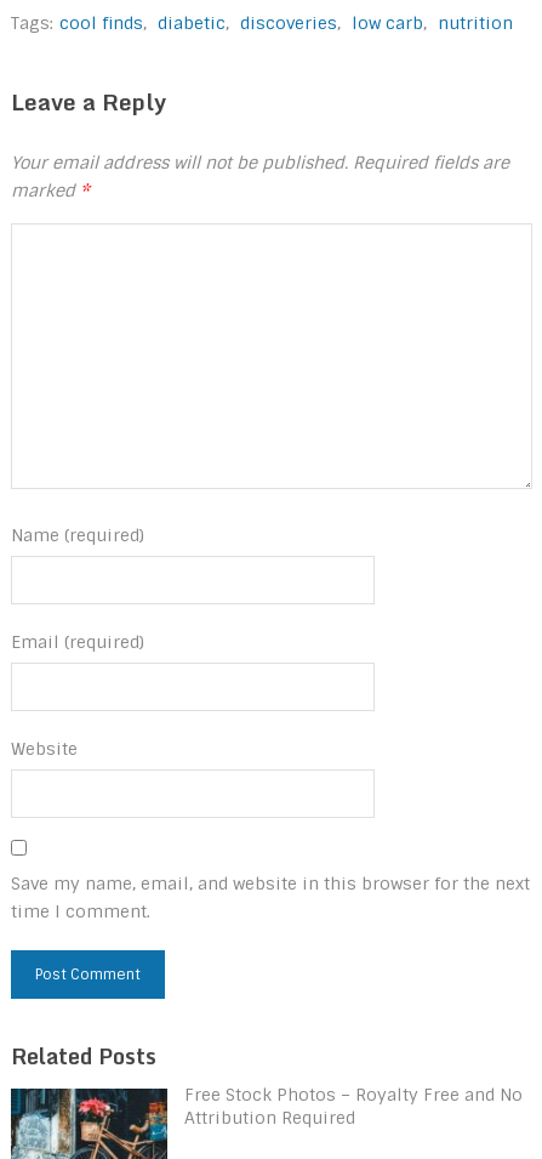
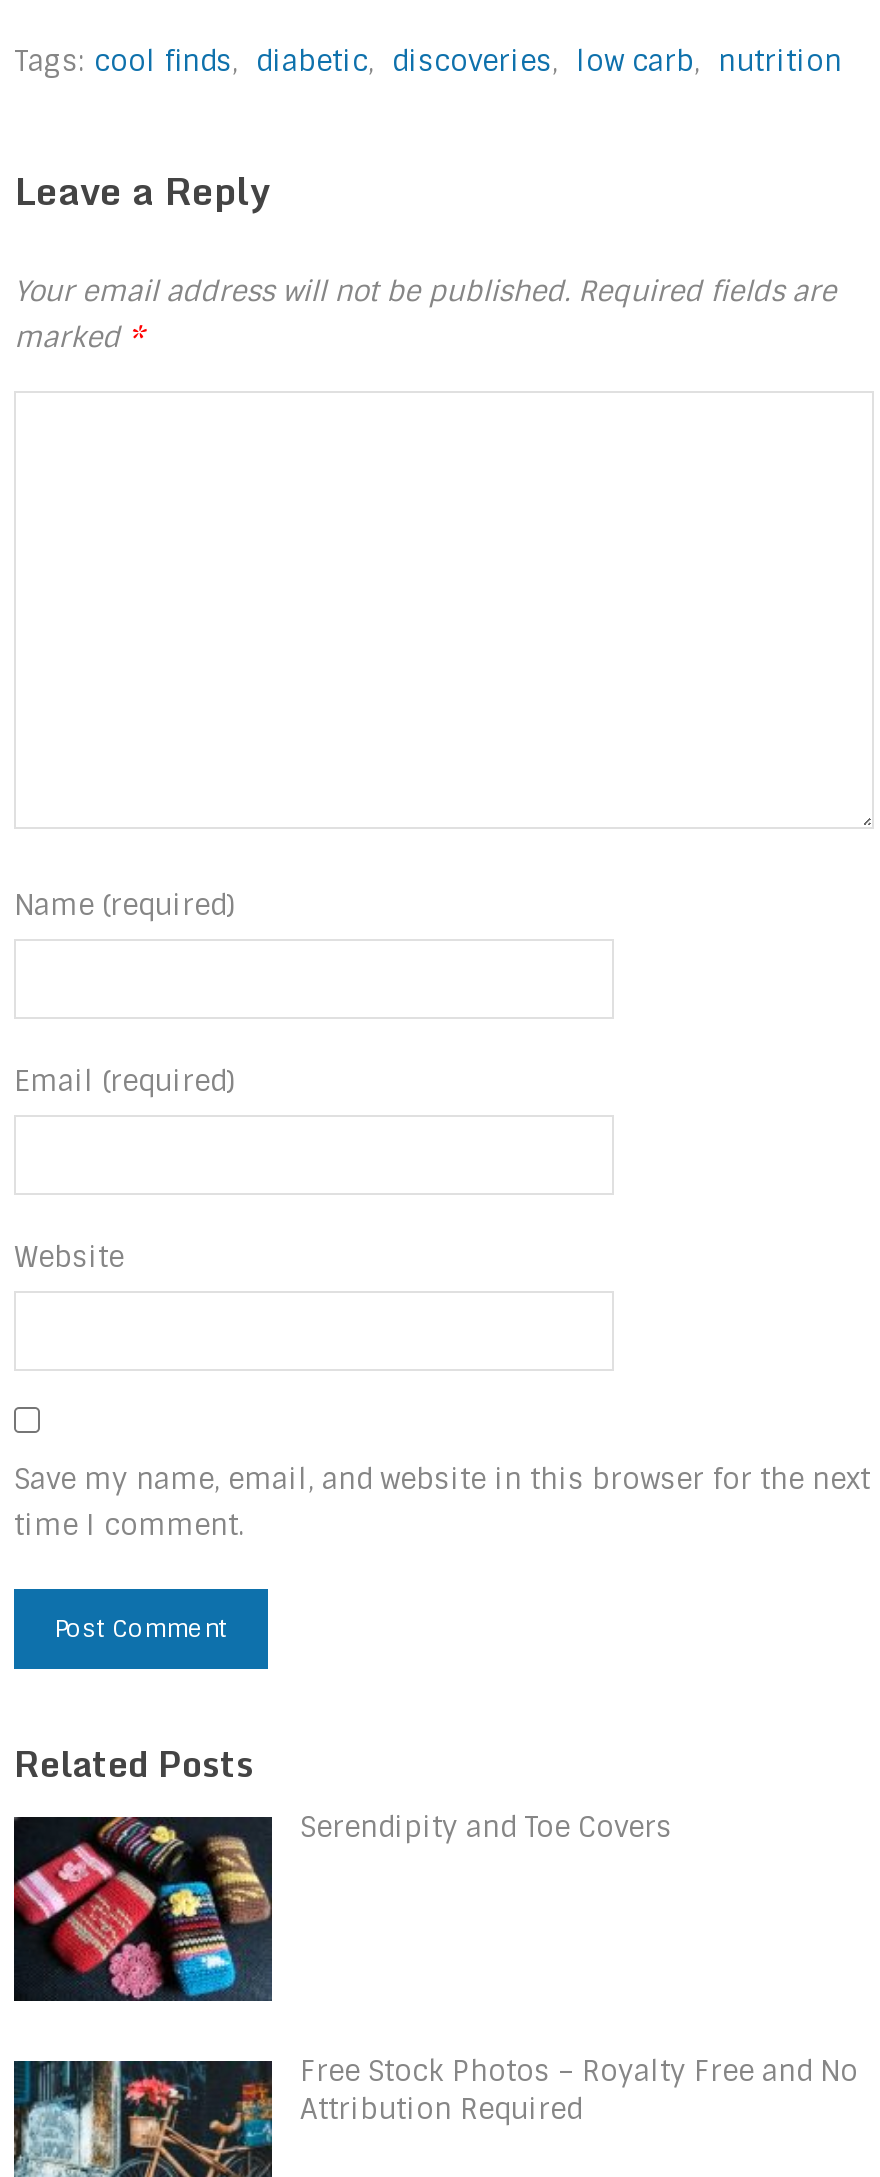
none -> [14,1808,672,2002] [image] | Serendipity and Toe Covers

